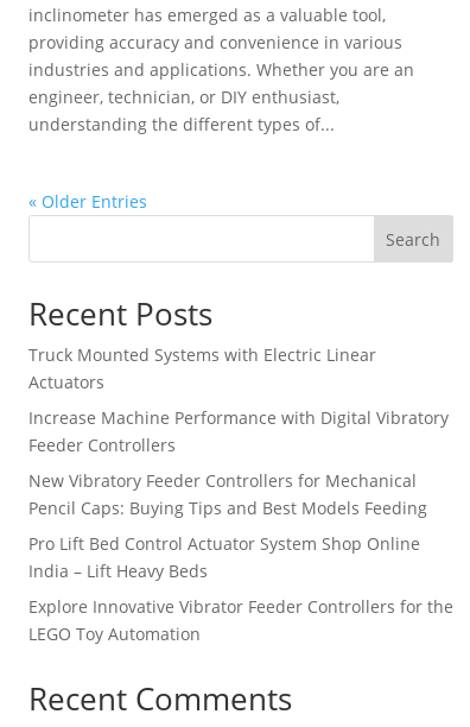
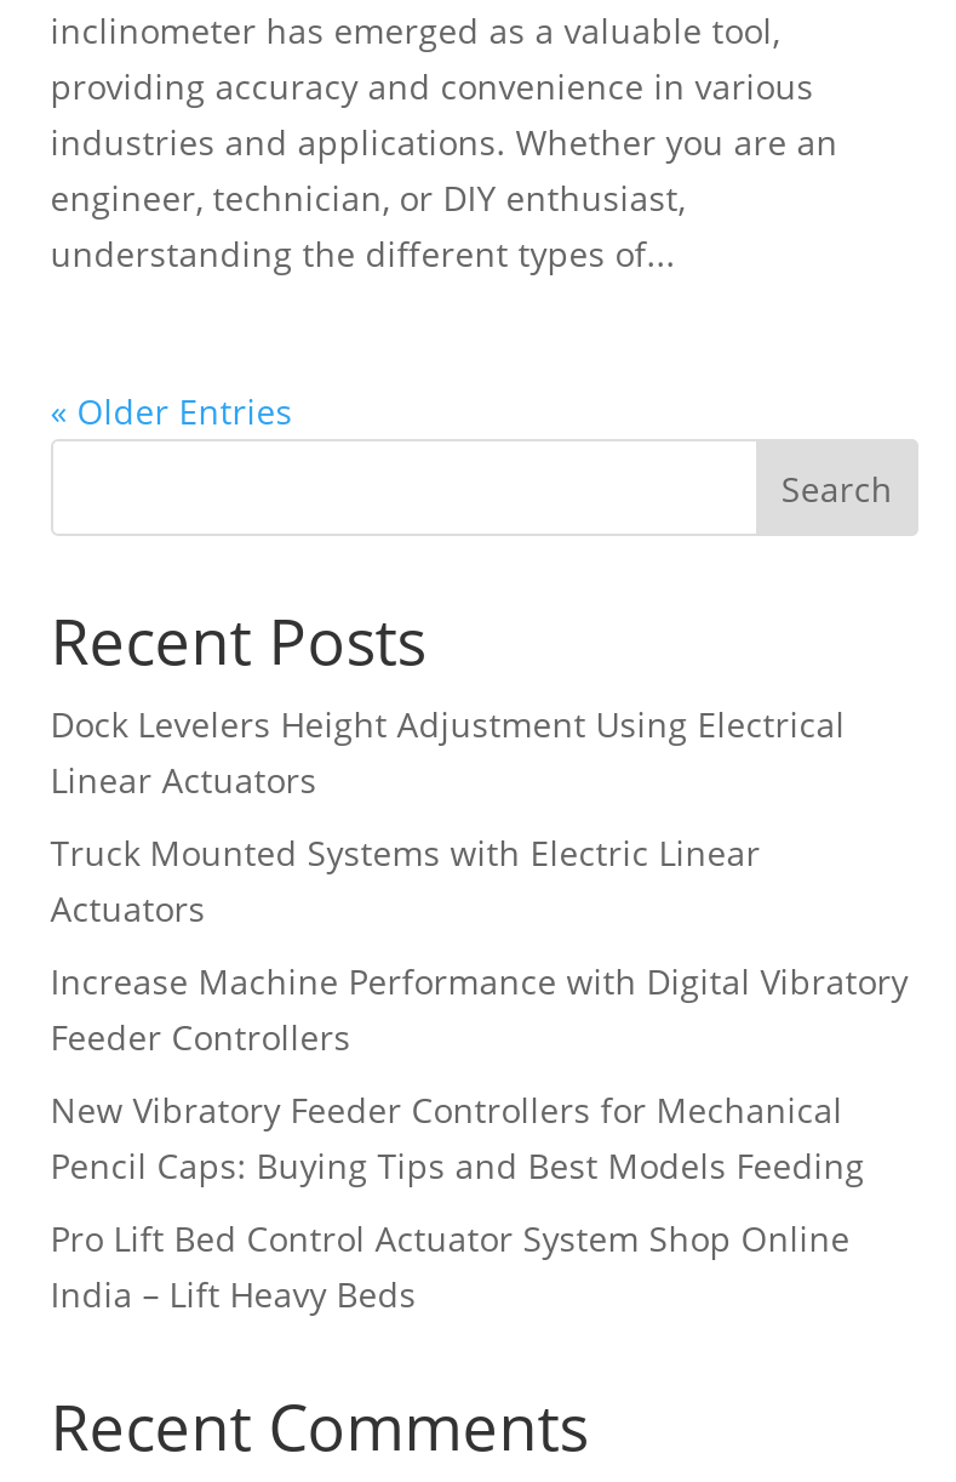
none -> [50,701,845,803] Dock Levelers Height Adjustment Using Electrical | Linear Actuators
moved [28,343,448,582] -> [50,830,908,1317]: Truck Mounted Systems with Electric Linear | Actuators | Increase Machine Performance with Digital Vibratory | Feeder Controllers | New Vibratory Feeder Controllers for Mechanical | Pencil Caps: Buying Tips and Best Models Feeding | Pro Lift Bed Control Actuator System Shop Online | India – Lift Heavy Beds
[28,595,453,645] Explore Innovative Vibrator Feeder Controllers for the | LEGO Toy Automation -> none

